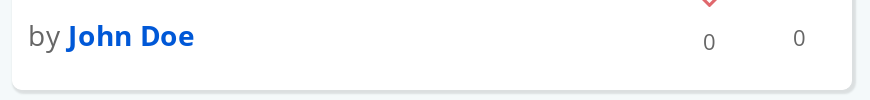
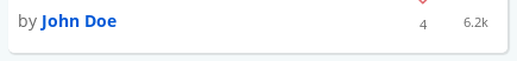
[703,22,805,56] 0 | 0 -> [419,13,488,33] 4 | 6.2k

